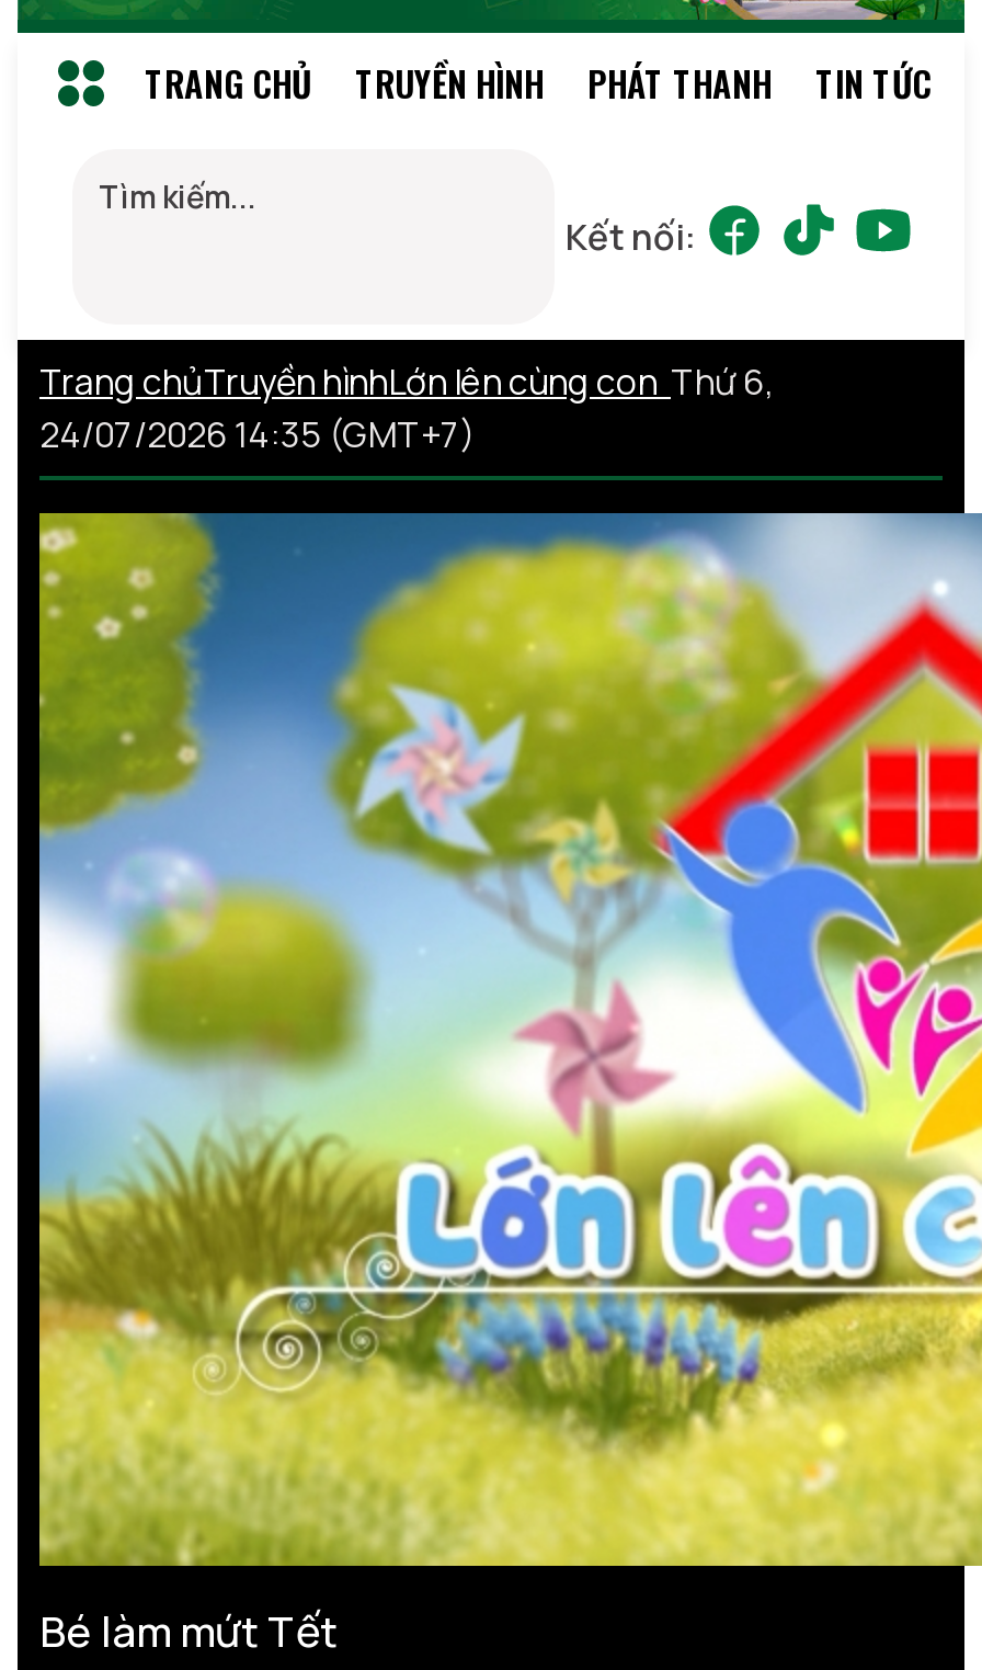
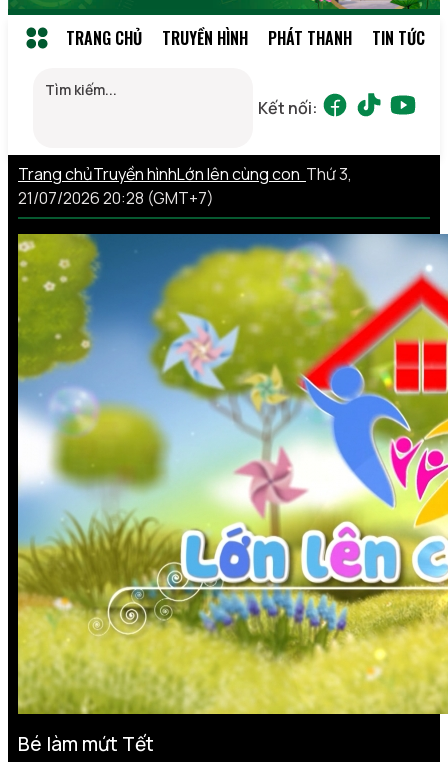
[39,357,774,405] Trang chủTruyền hìnhLớn lên cùng con Thứ 6, -> [18,163,352,185] Trang chủTruyền hìnhLớn lên cùng con Thứ 3,
[39,410,476,458] 24/07/2026 14:35 (GMT+7) -> [18,187,214,209] 21/07/2026 20:28 (GMT+7)

